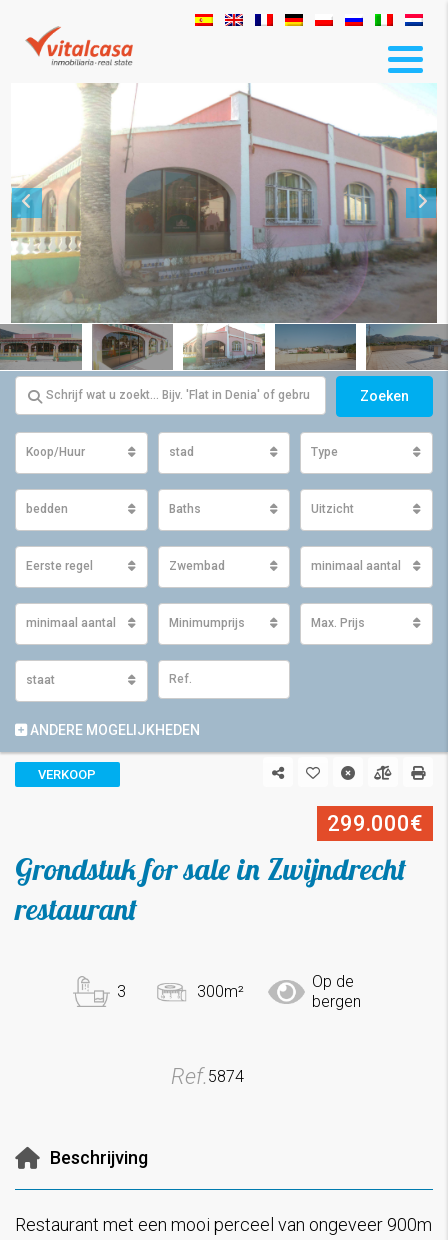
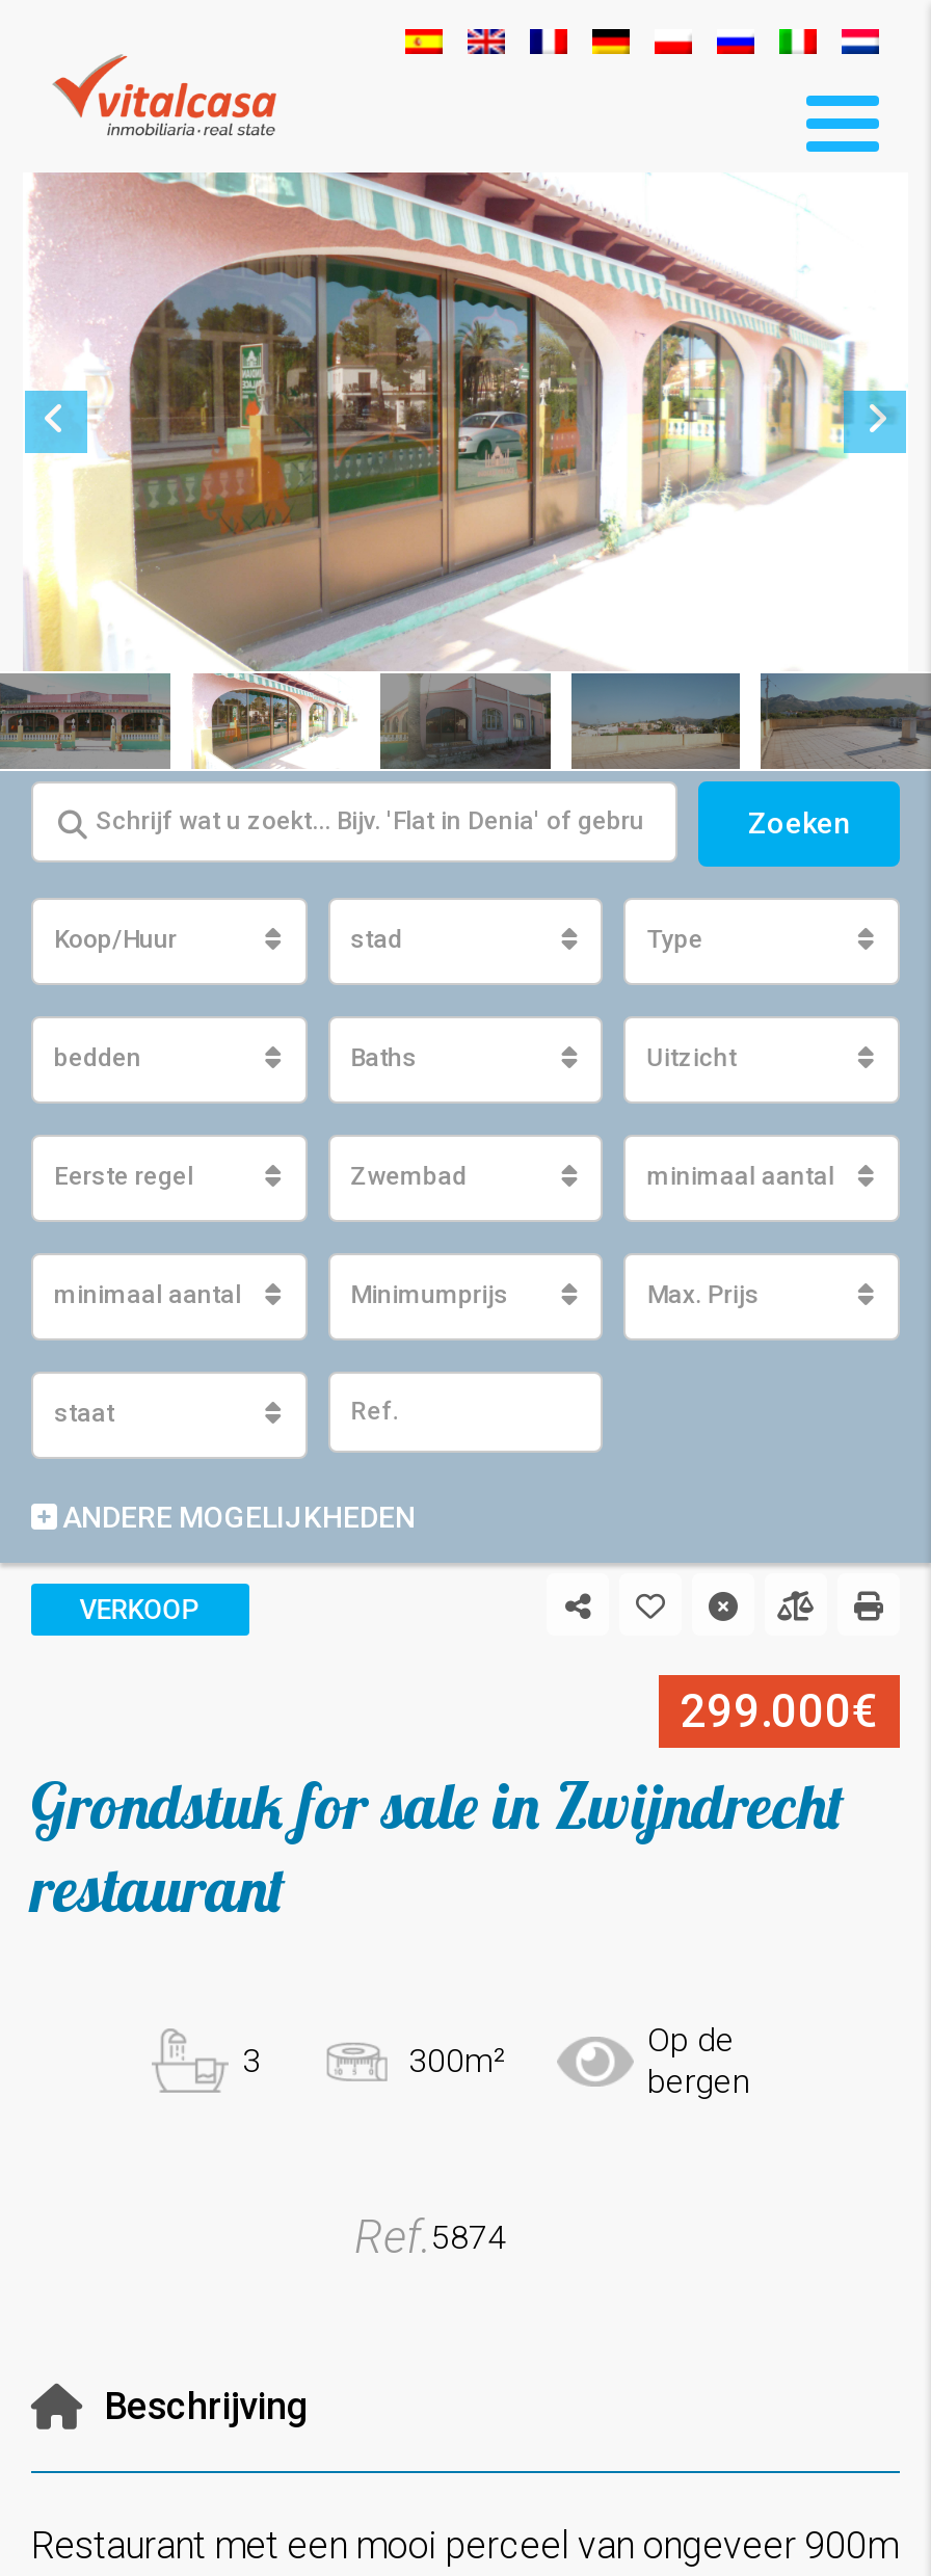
[10,83,438,370] [image] -> [23,170,908,771] [image]

